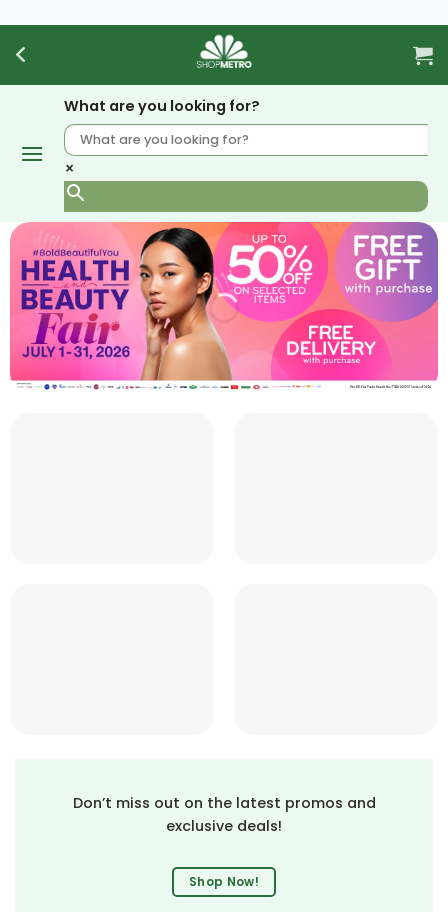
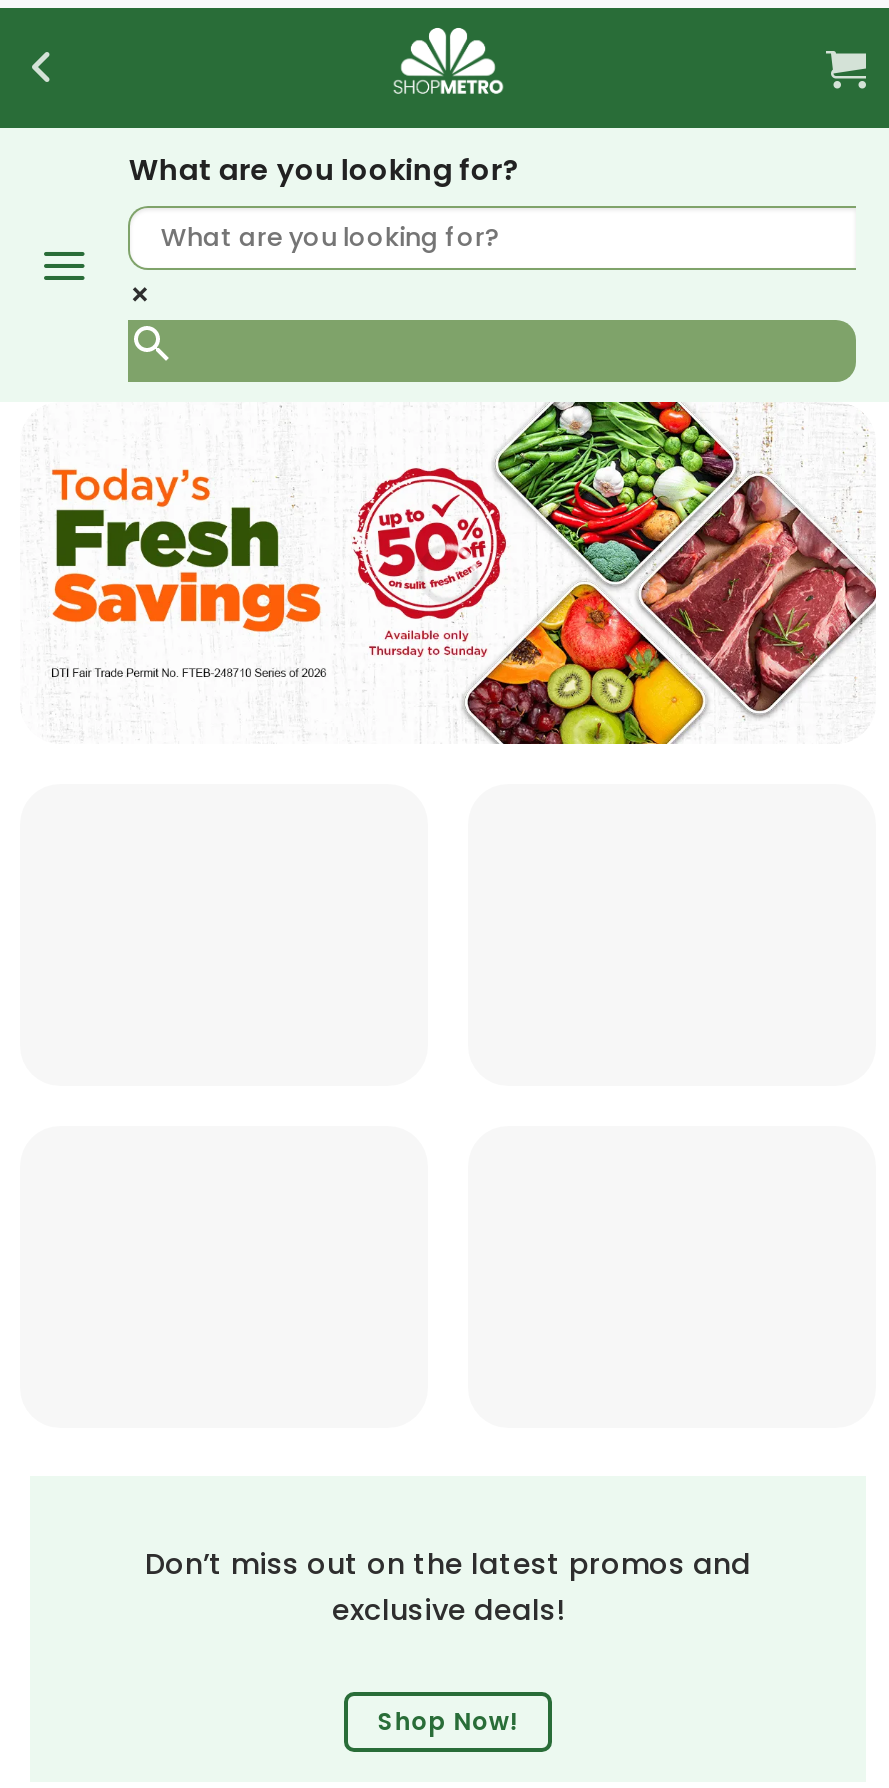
[9,221,439,393] [image] -> [20,400,878,746] [image]

